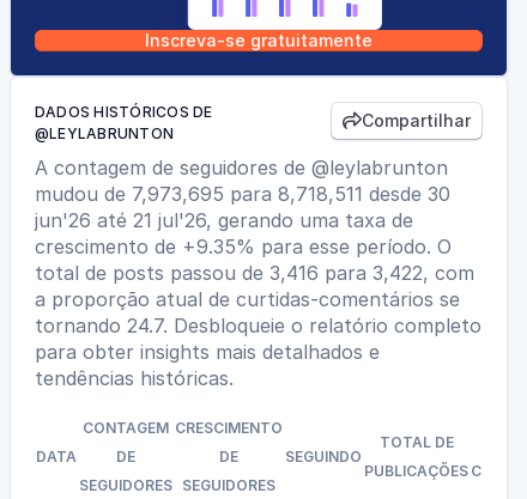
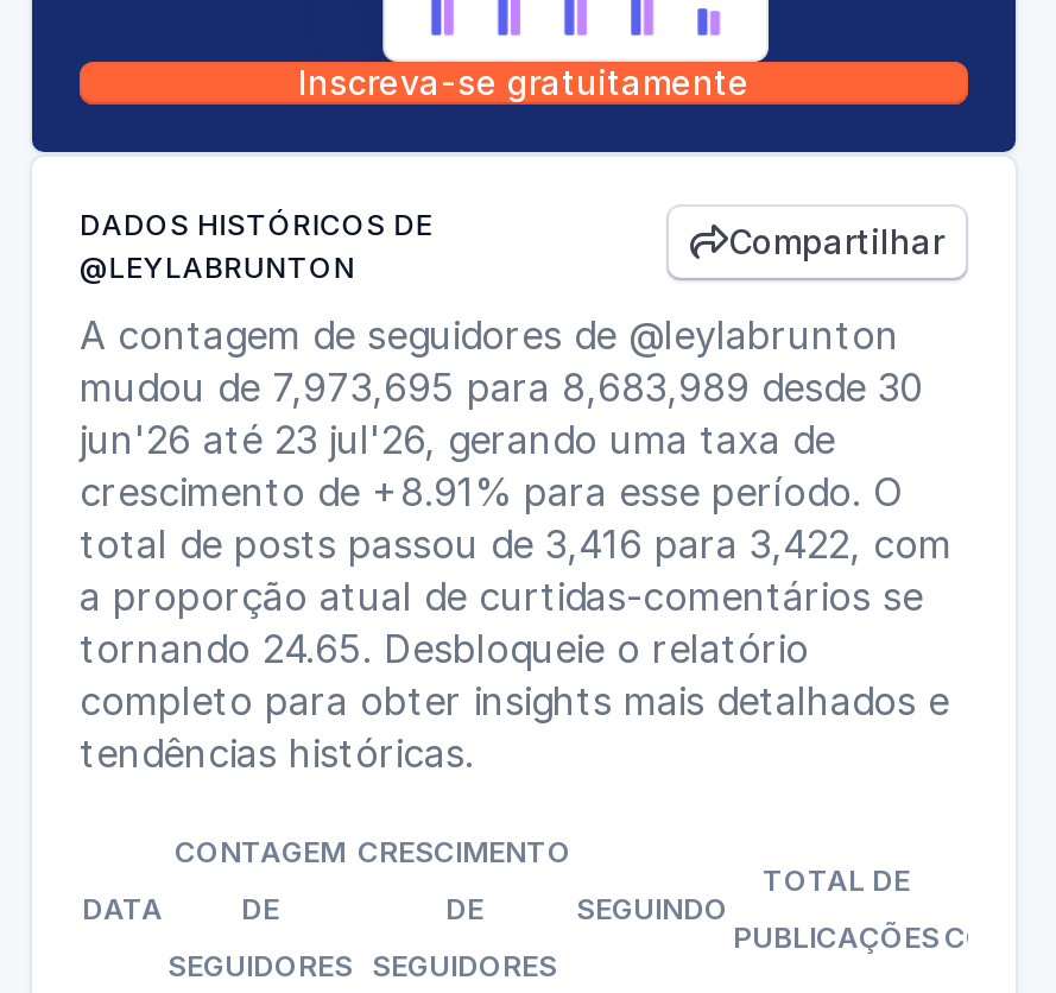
[35,182,450,206] mudou de 7,973,695 para 8,718,511 desde 30 -> [80,363,923,411] mudou de 7,973,695 para 8,683,989 desde 30
[35,208,413,232] jun'26 até 21 jul'26, gerando uma taxa de -> [80,415,835,463] jun'26 até 23 jul'26, gerando uma taxa de
[35,234,452,258] crescimento de +9.35% para esse período. O -> [80,468,902,515] crescimento de +8.91% para esse período. O
[35,313,481,364] tornando 24.7. Desbloqueie o relatório completo | para obter insights mais detalhados e -> [80,624,949,724] tornando 24.65. Desbloqueie o relatório | completo para obter insights mais detalhados e

